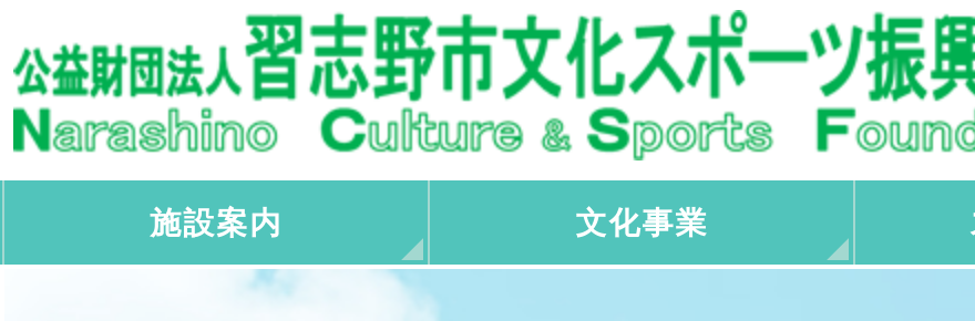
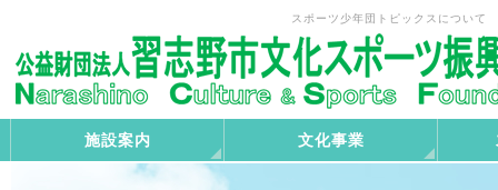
none -> [291,12,487,24] スポーツ少年団トピックスについて

